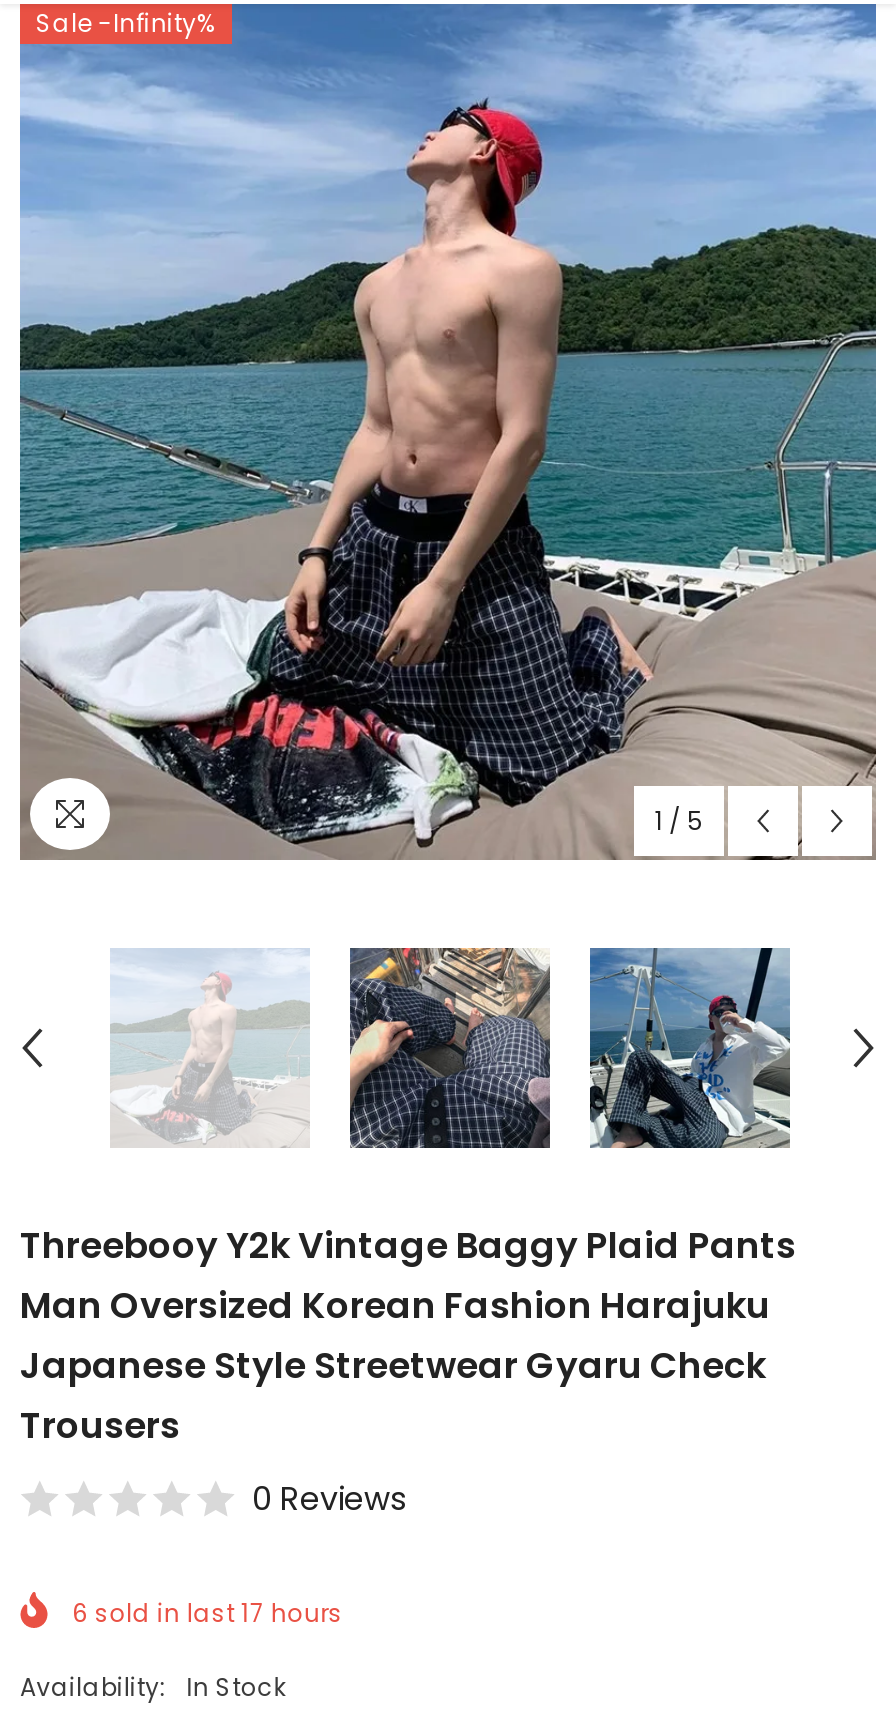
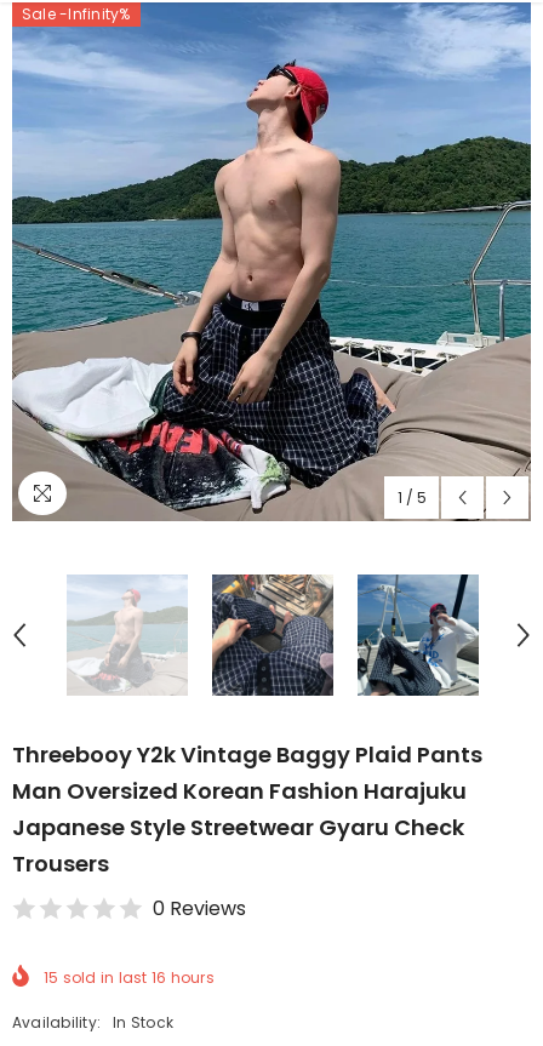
[72,1595,343,1629] 6 sold in last 17 hours -> [44,967,214,987] 15 sold in last 16 hours

